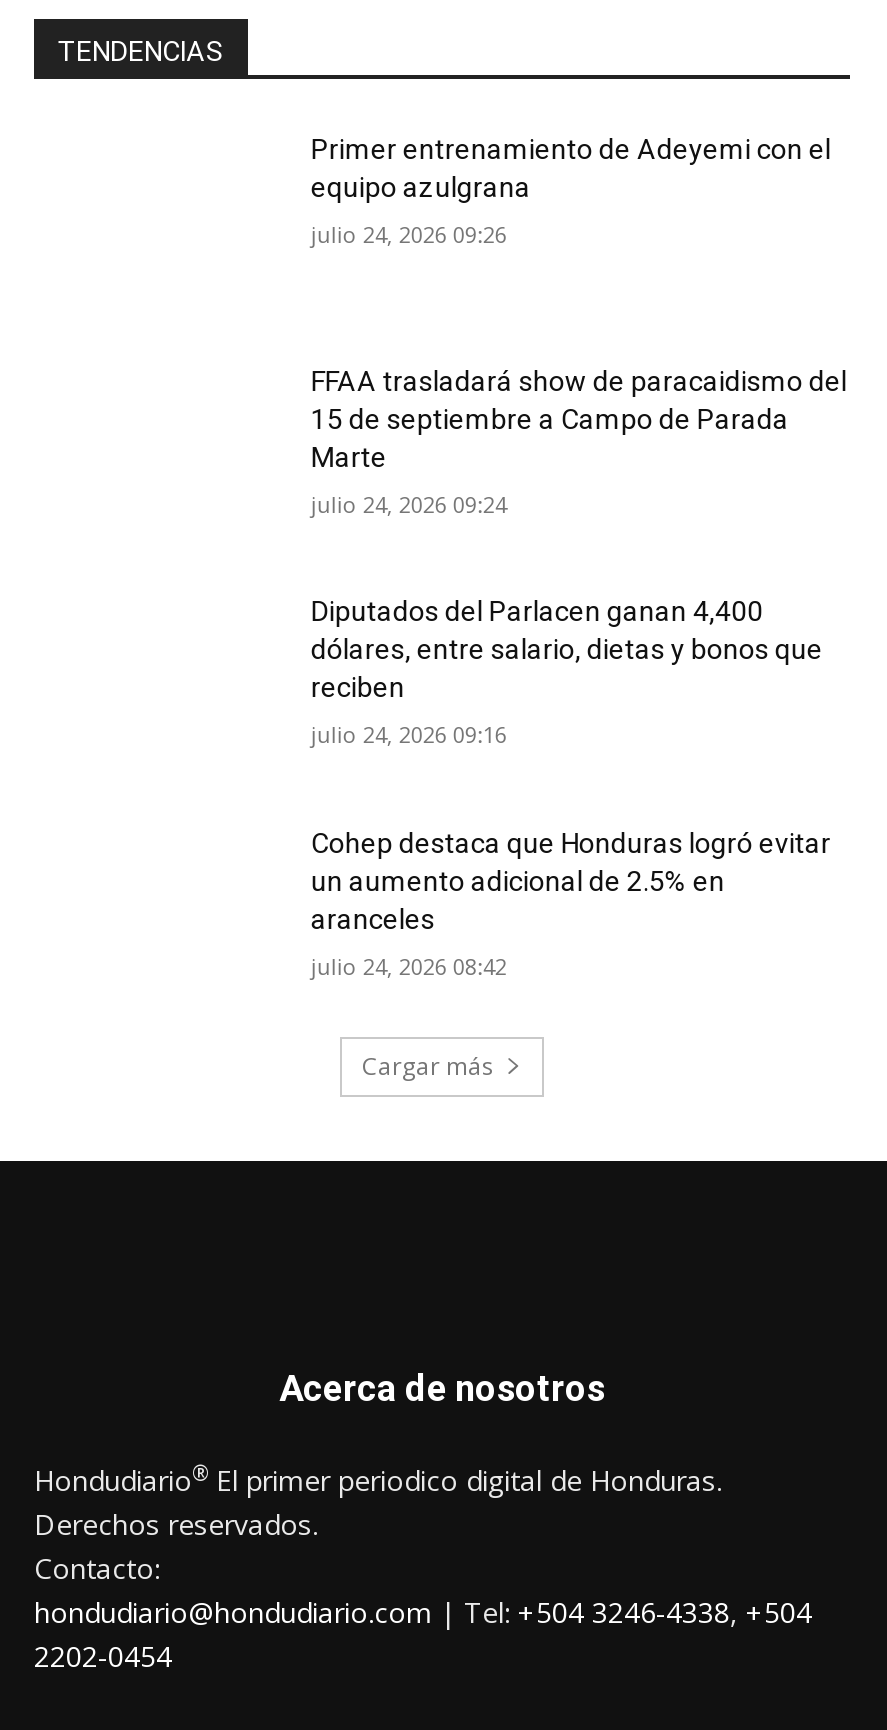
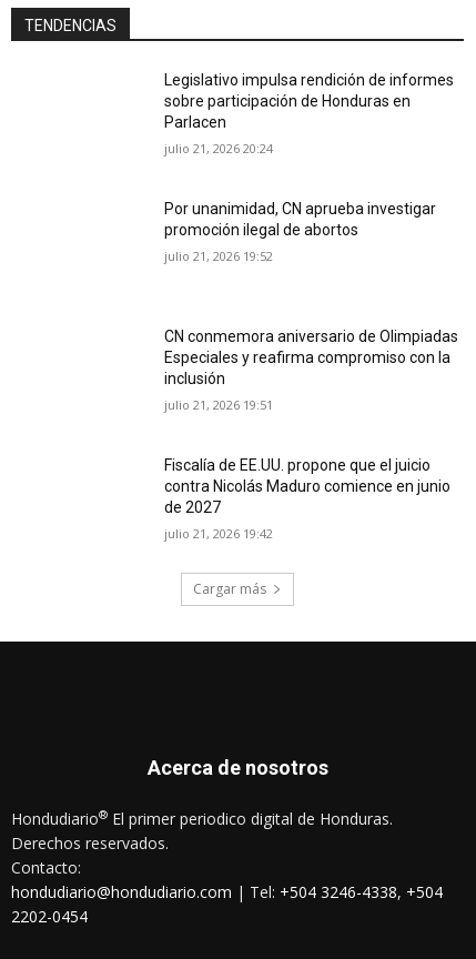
[311,133,831,203] Primer entrenamiento de Adeyemi con el | equipo azulgrana -> [165,71,454,131] Legislativo impulsa rendición de informes | sobre participación de Honduras en | Parlacen
[311,219,507,249] julio 24, 2026 09:26 -> [165,140,273,156] julio 21, 2026 20:24
[311,364,847,472] FFAA trasladará show de paracaidismo del | 15 de septiembre a Campo de Parada | Marte -> [165,199,436,238] Por unanimidad, CN aprueba investigar | promoción ilegal de abortos
[311,488,507,518] julio 24, 2026 09:24 -> [165,247,273,264] julio 21, 2026 19:52
[311,595,823,703] Diputados del Parlacen ganan 4,400 | dólares, entre salario, dietas y bonos que | reciben -> [165,328,459,388] CN conmemora aniversario de Olimpiadas | Especiales y reafirma compromiso con la | inclusión
[311,719,507,749] julio 24, 2026 09:16 -> [165,396,273,413] julio 21, 2026 19:51
[311,827,831,935] Cohep destaca que Honduras logró evitar | un aumento adicional de 2.5% en | aranceles -> [165,456,451,516] Fiscalía de EE.UU. propone que el juicio | contra Nicolás Maduro comience en junio | de 2027
[311,951,507,981] julio 24, 2026 08:42 -> [165,525,273,542] julio 21, 2026 19:42

